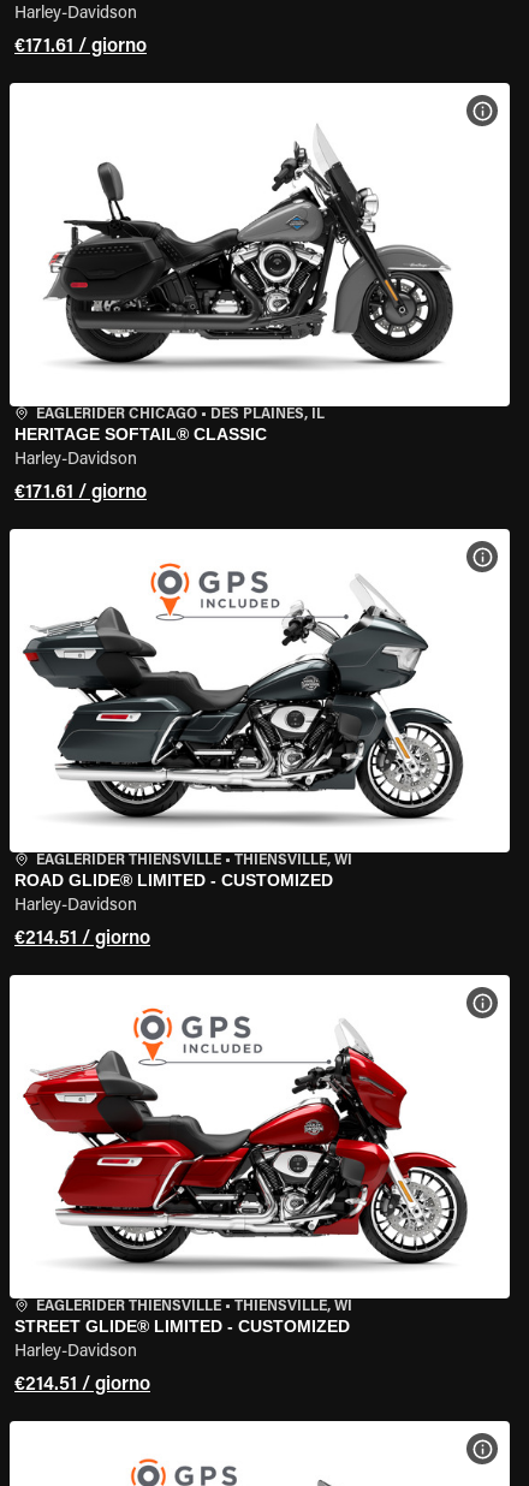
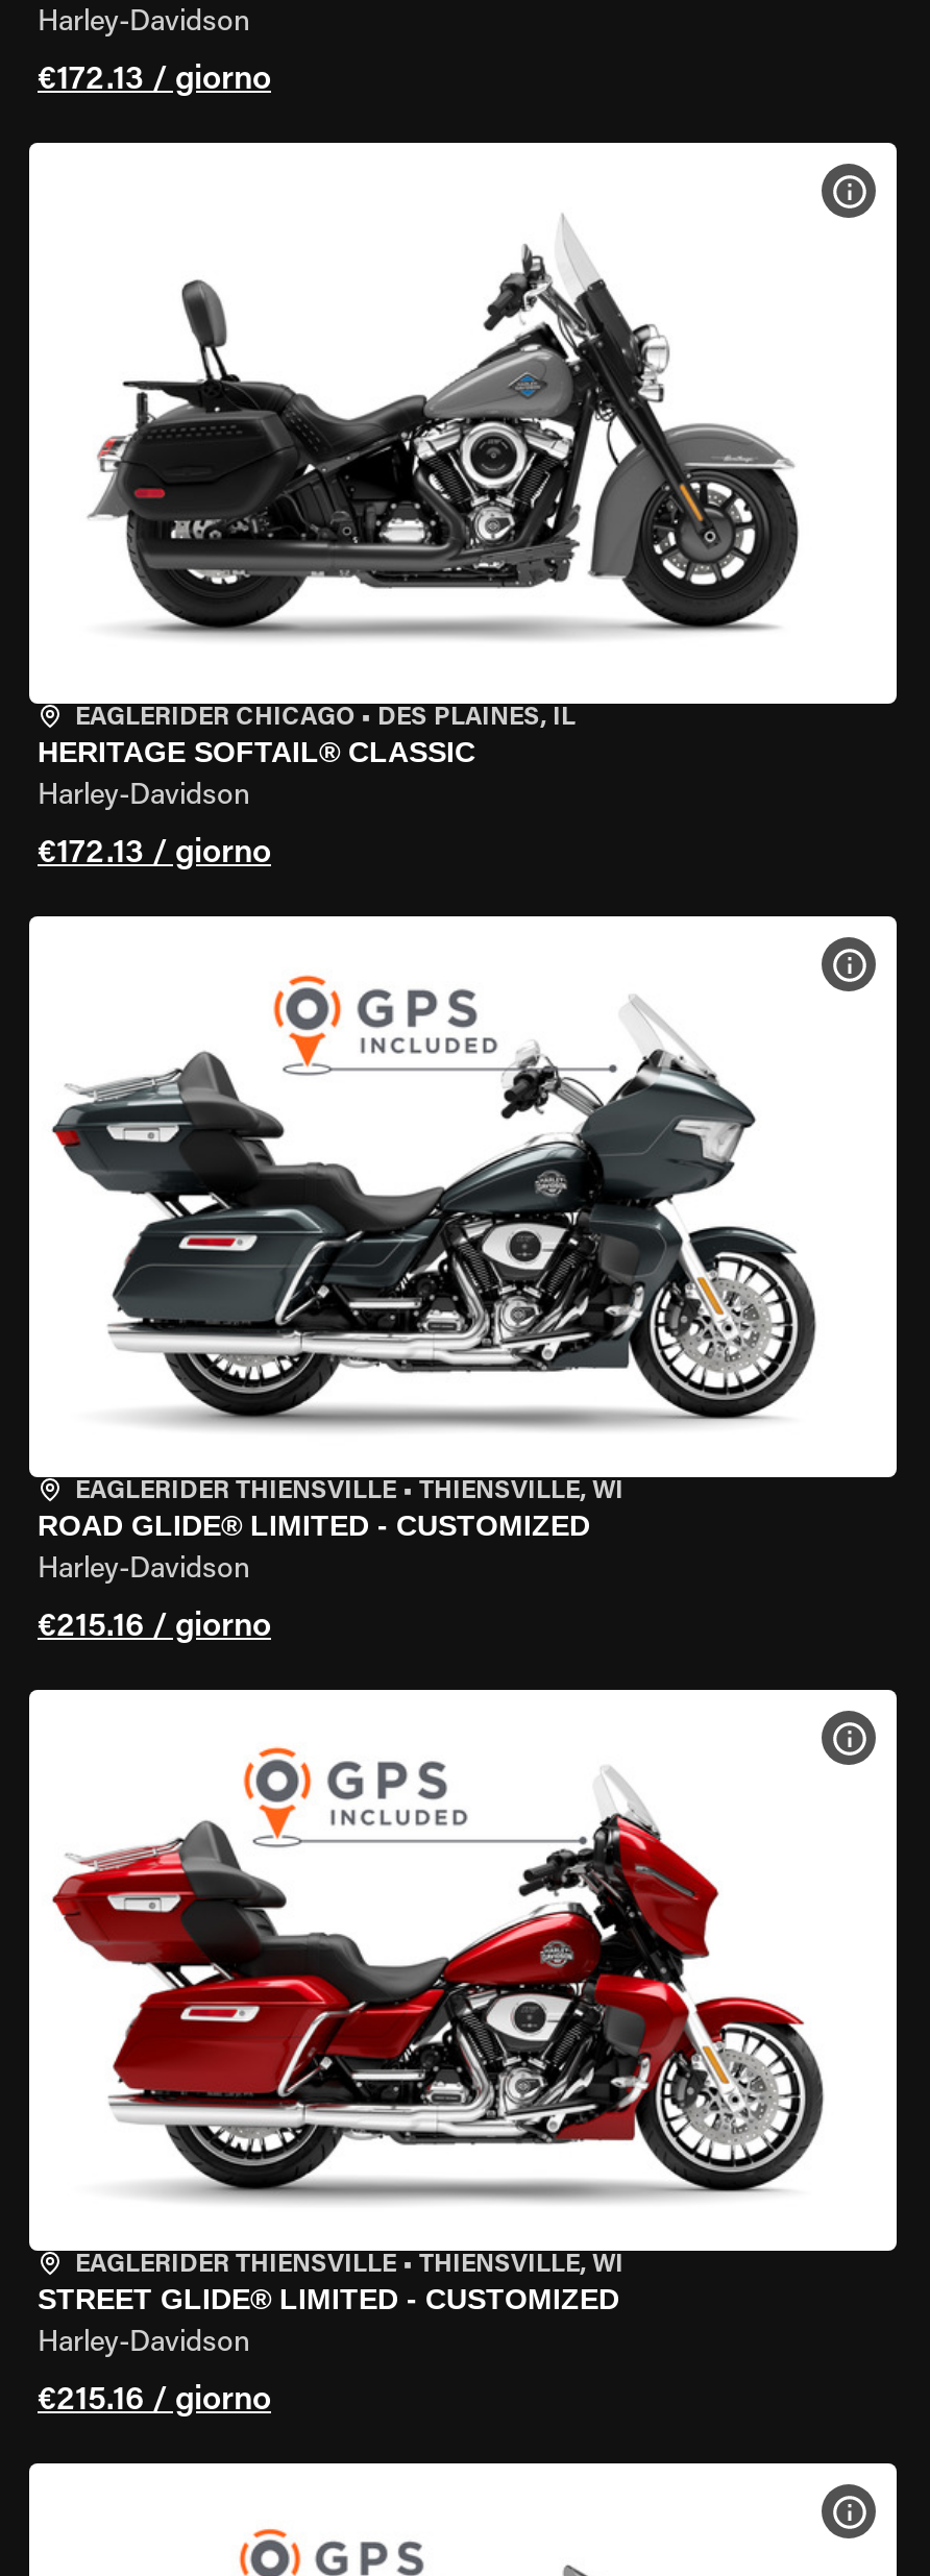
[14,37,147,57] €171.61 / giorno -> [38,64,271,97] €172.13 / giorno
[14,483,147,503] €171.61 / giorno -> [38,837,271,870] €172.13 / giorno
[14,929,150,949] €214.51 / giorno -> [38,1611,271,1644] €215.16 / giorno
[14,1375,150,1395] €214.51 / giorno -> [38,2384,271,2418] €215.16 / giorno

